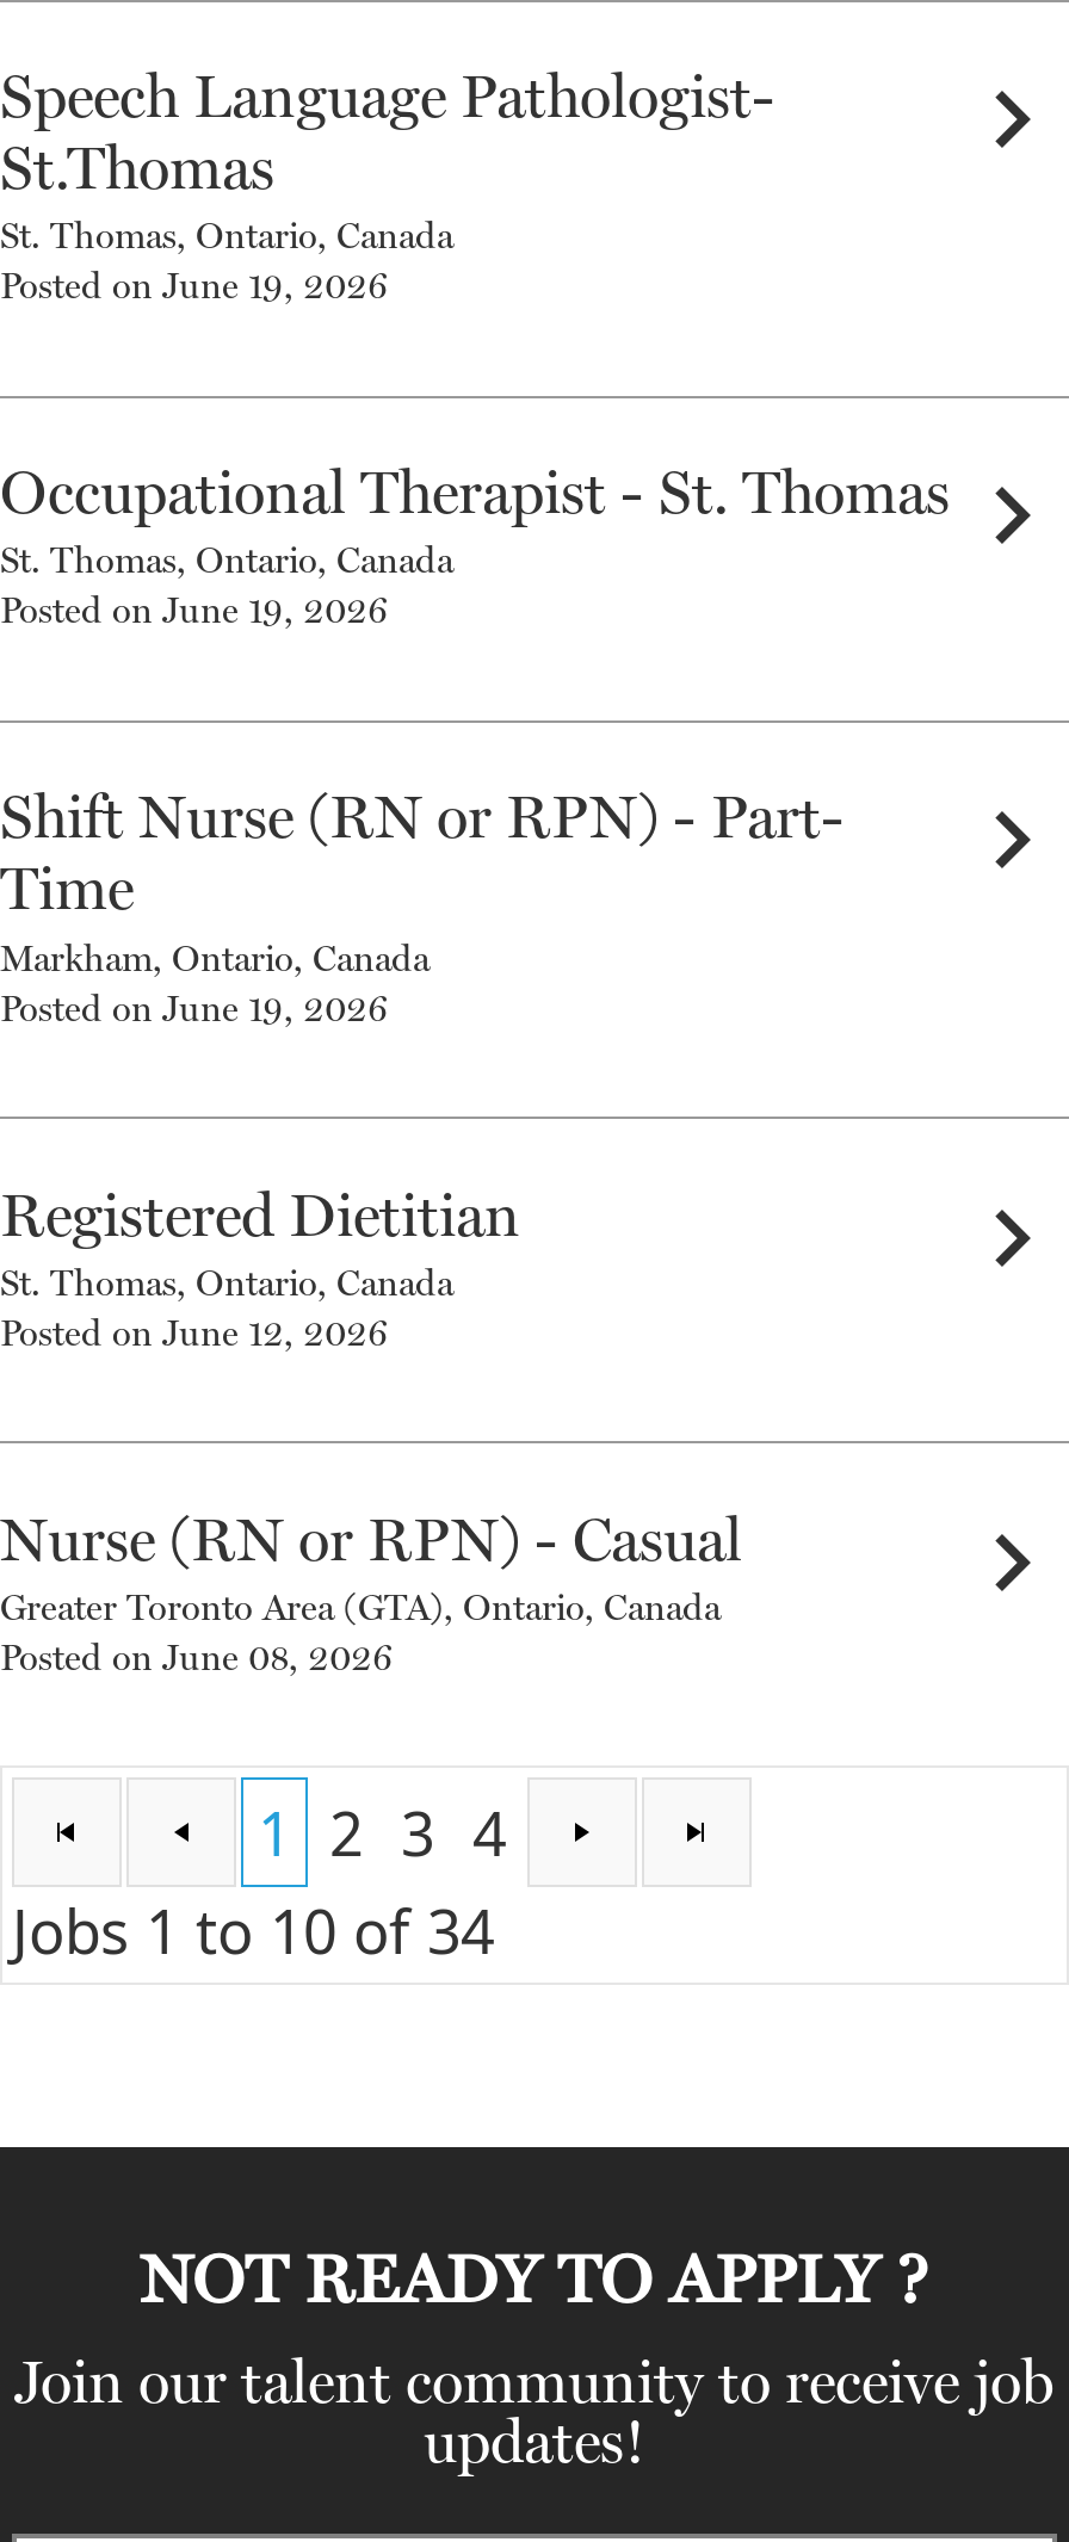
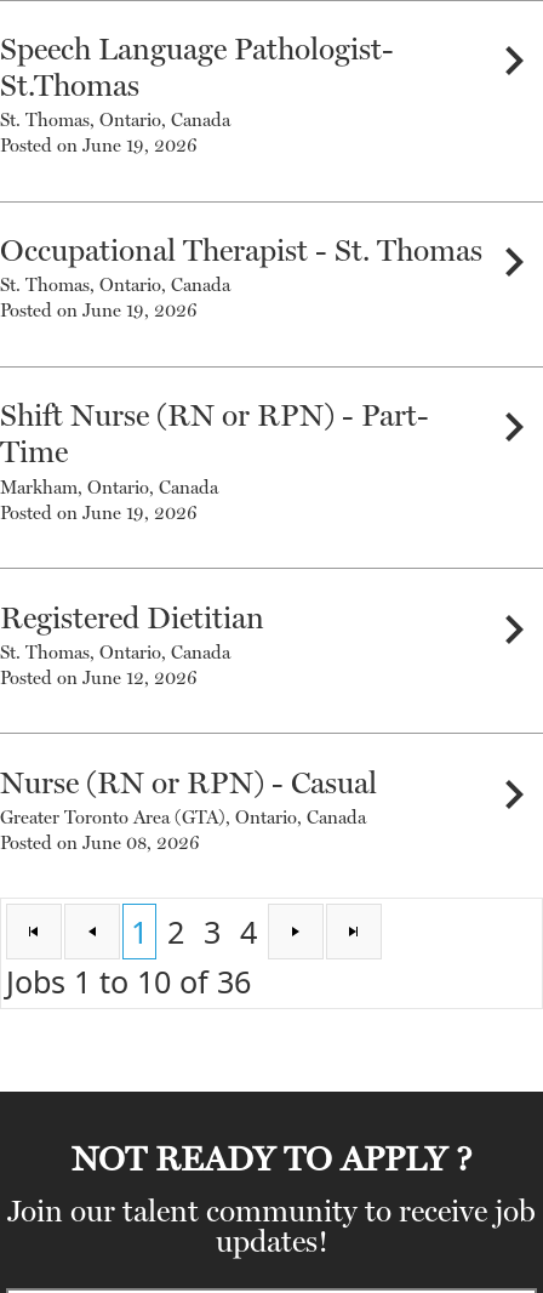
[12,1891,494,1972] Jobs 1 to 10 of 34 -> [6,961,251,1002] Jobs 1 to 10 of 36

